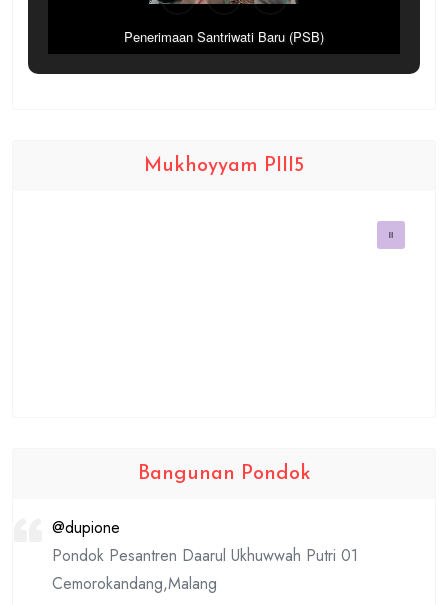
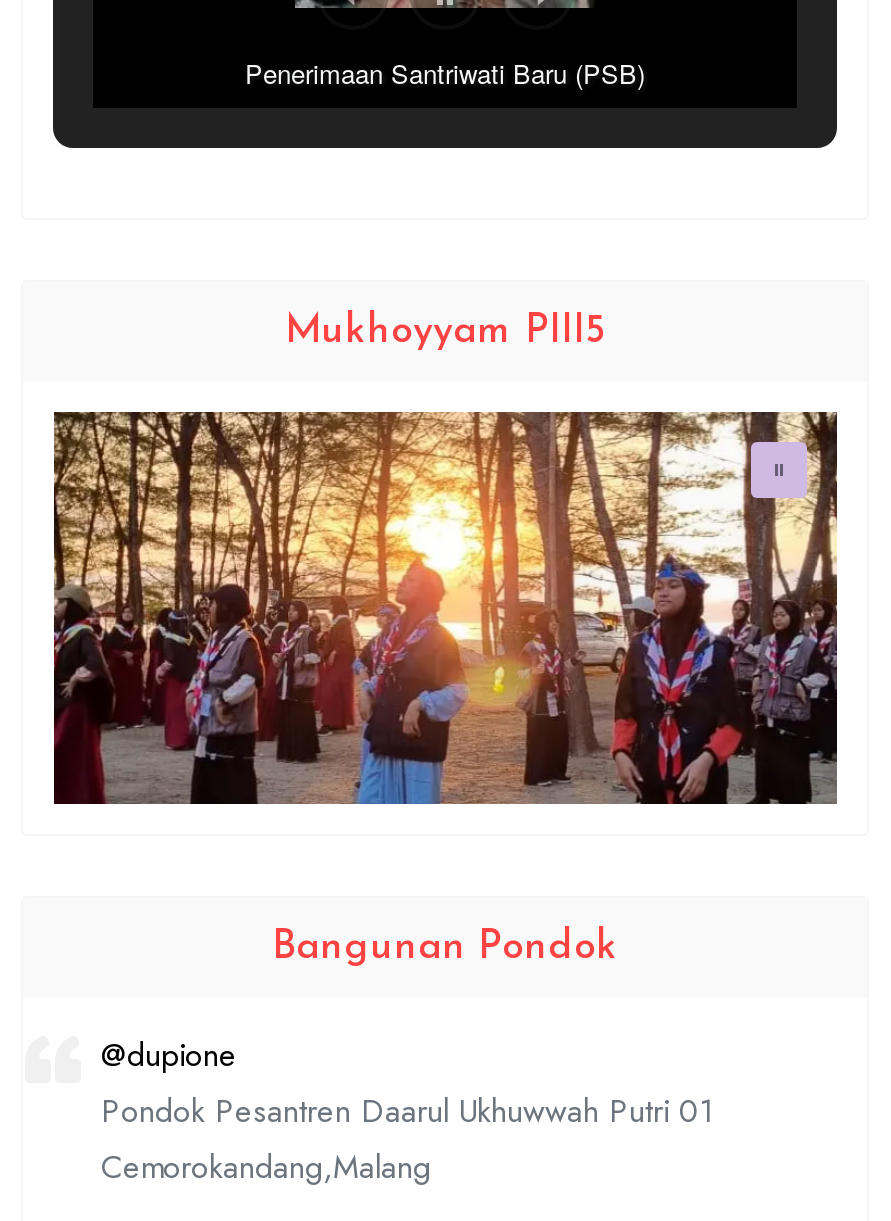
none -> [51,410,839,806] [image]

